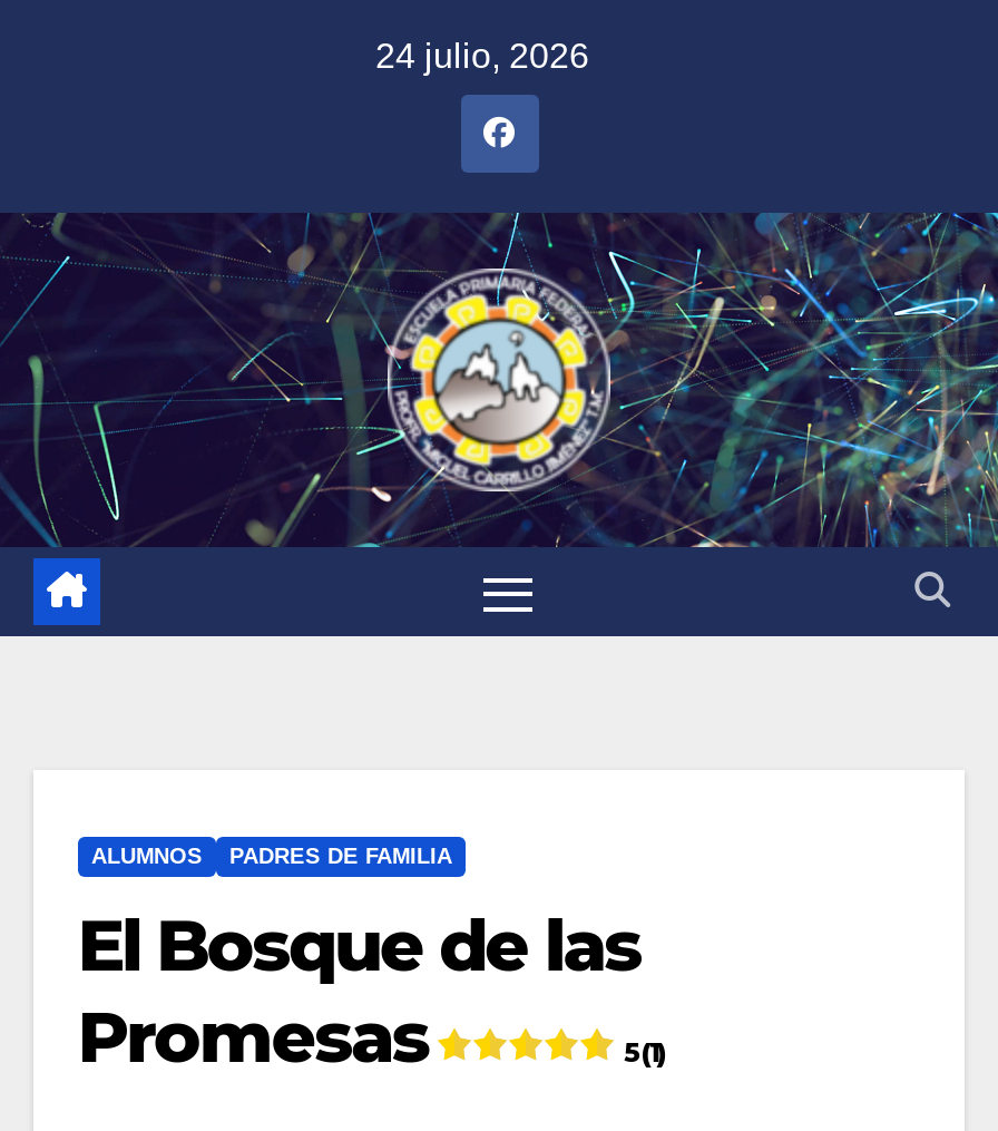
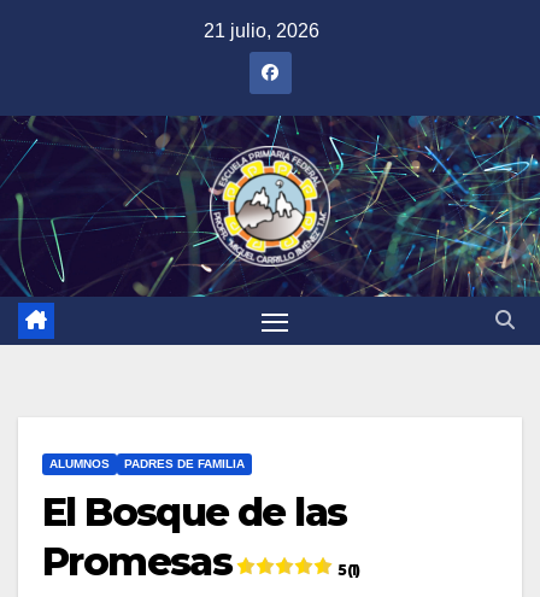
[375,37,589,75] 24 julio, 2026 -> [203,21,319,41] 21 julio, 2026

